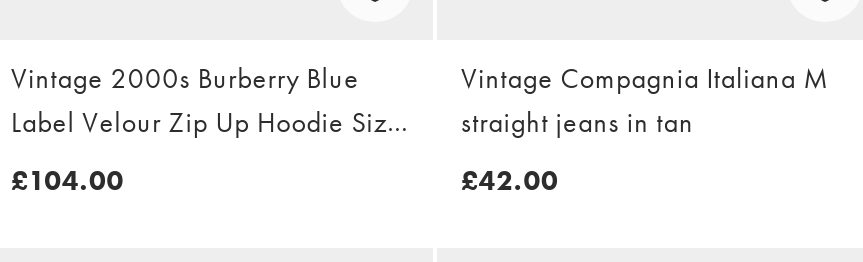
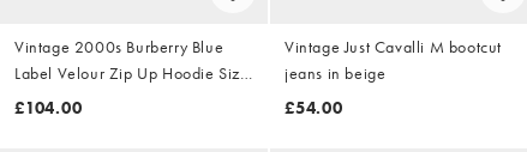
[461,59,829,139] Vintage Compagnia Italiana M | straight jeans in tan -> [285,35,502,83] Vintage Just Cavalli M bootcut | jeans in beige
[461,161,559,197] £42.00 -> [285,96,343,118] £54.00

